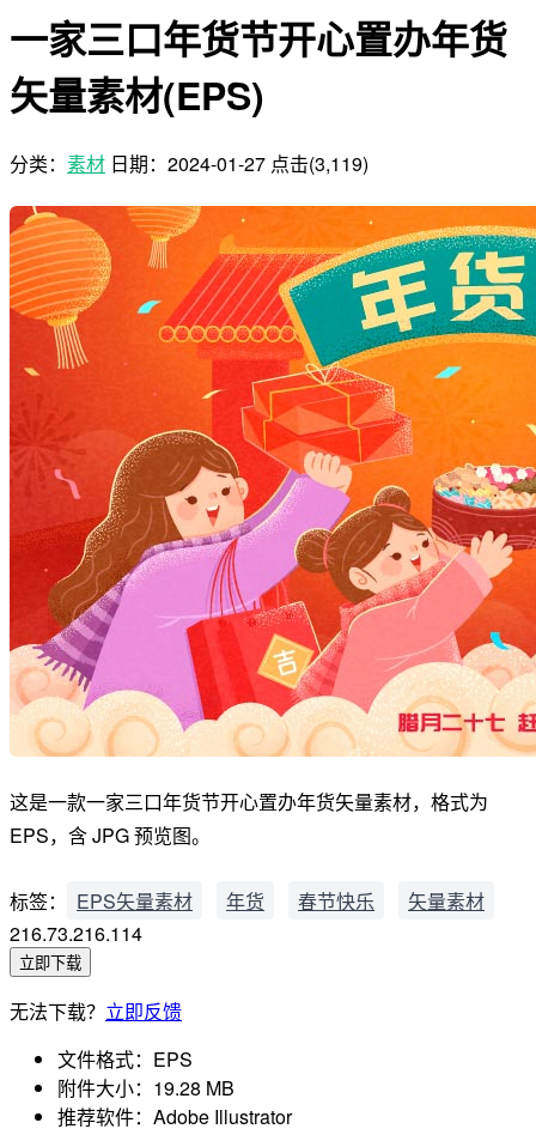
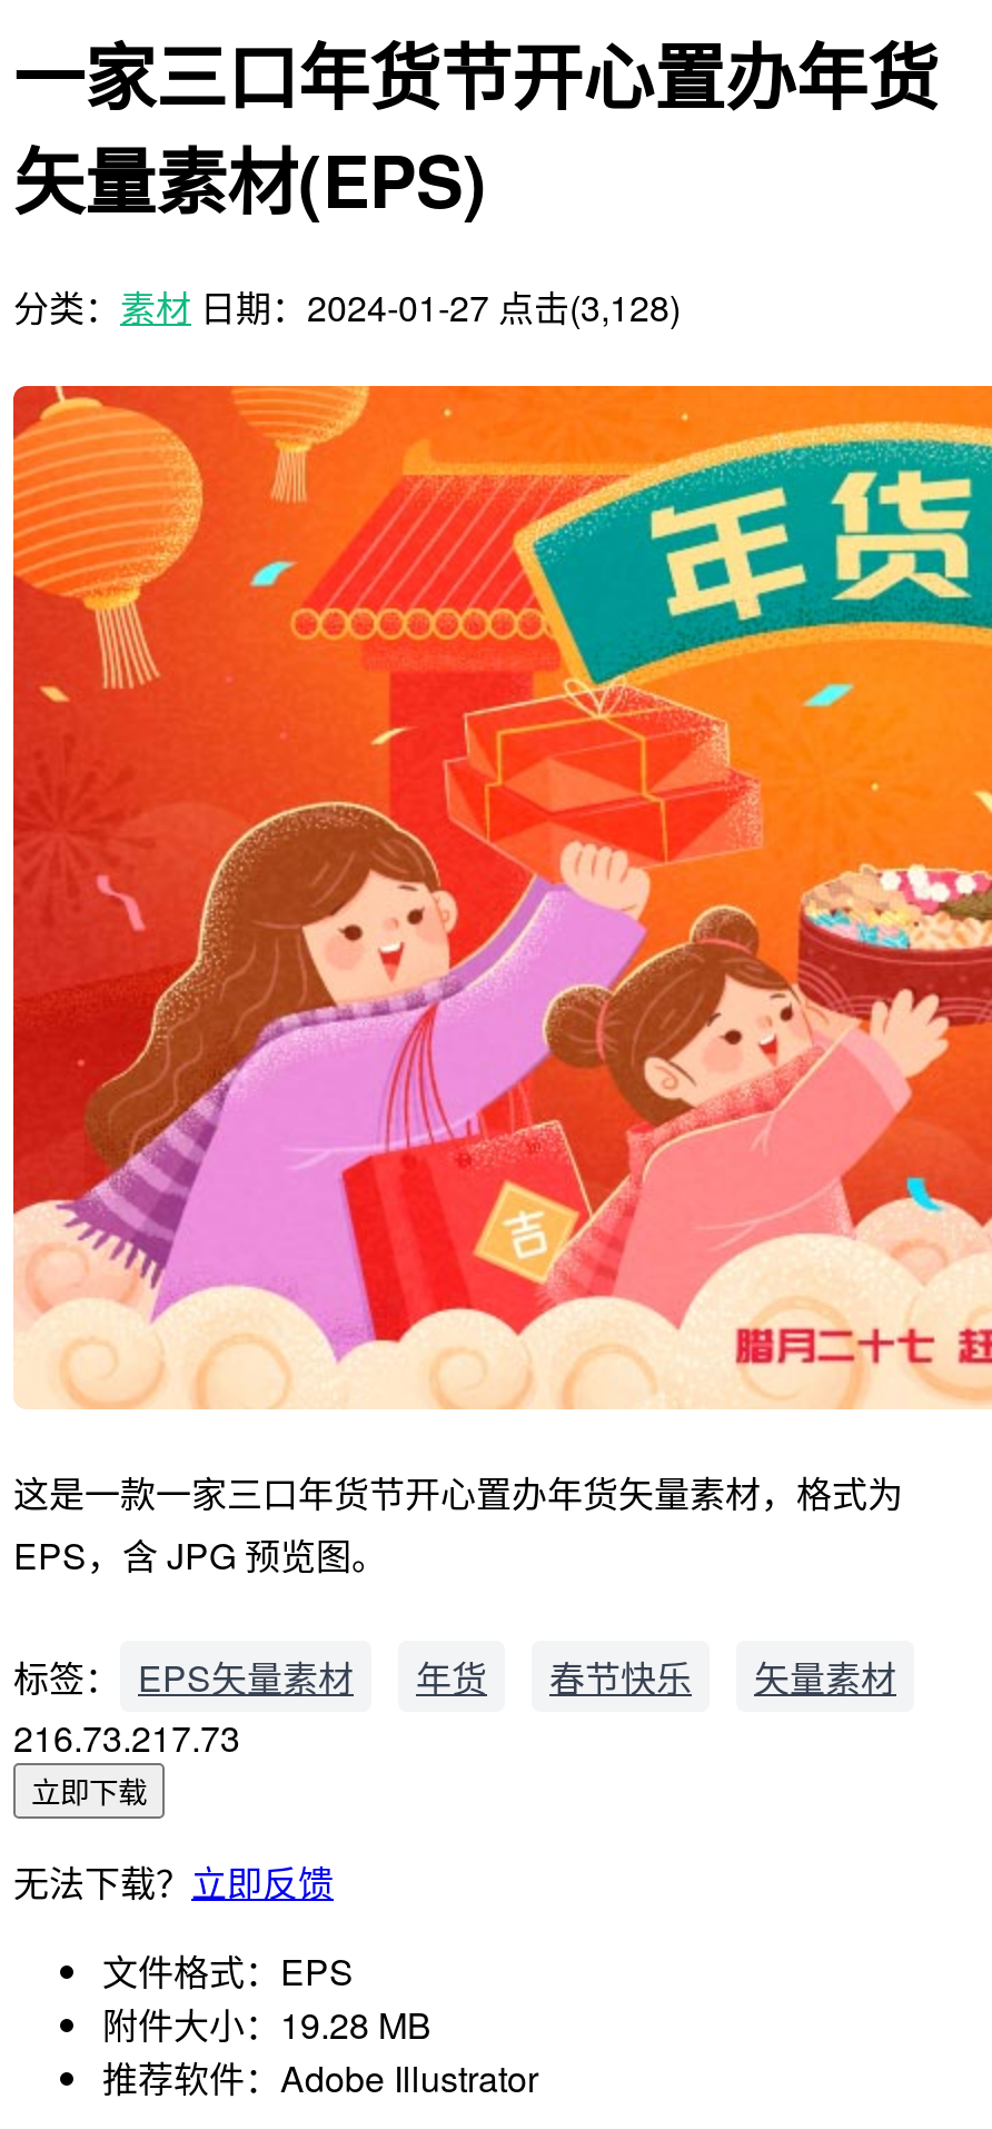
[10,150,368,177] 分类：素材 日期：2024-01-27 点击(3,119) -> [13,281,681,332] 分类：素材 日期：2024-01-27 点击(3,128)
[10,919,142,947] 216.73.216.114 -> [13,1712,240,1763] 216.73.217.73

